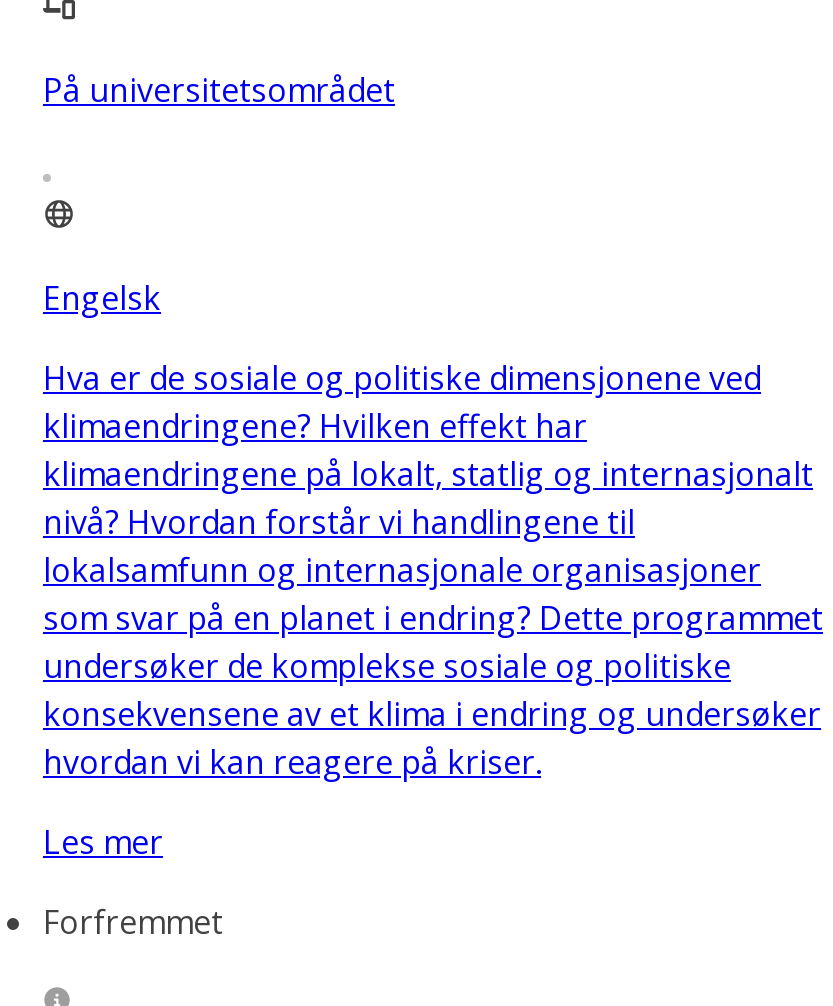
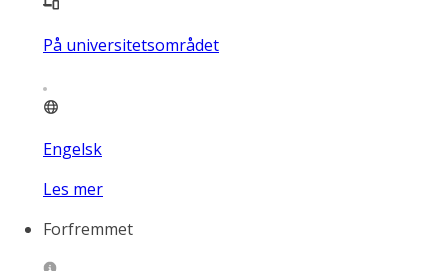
[43,357,823,785] Hva er de sosiale og politiske dimensjonene ved | klimaendringene? Hvilken effekt har | klimaendringene på lokalt, statlig og internasjonalt | nivå? Hvordan forstår vi handlingene til | lokalsamfunn og internasjonale organisasjoner | som svar på en planet i endring? Dette programmet | undersøker de komplekse sosiale og politiske | konsekvensene av et klima i endring og undersøker | hvordan vi kan reagere på kriser. -> none

